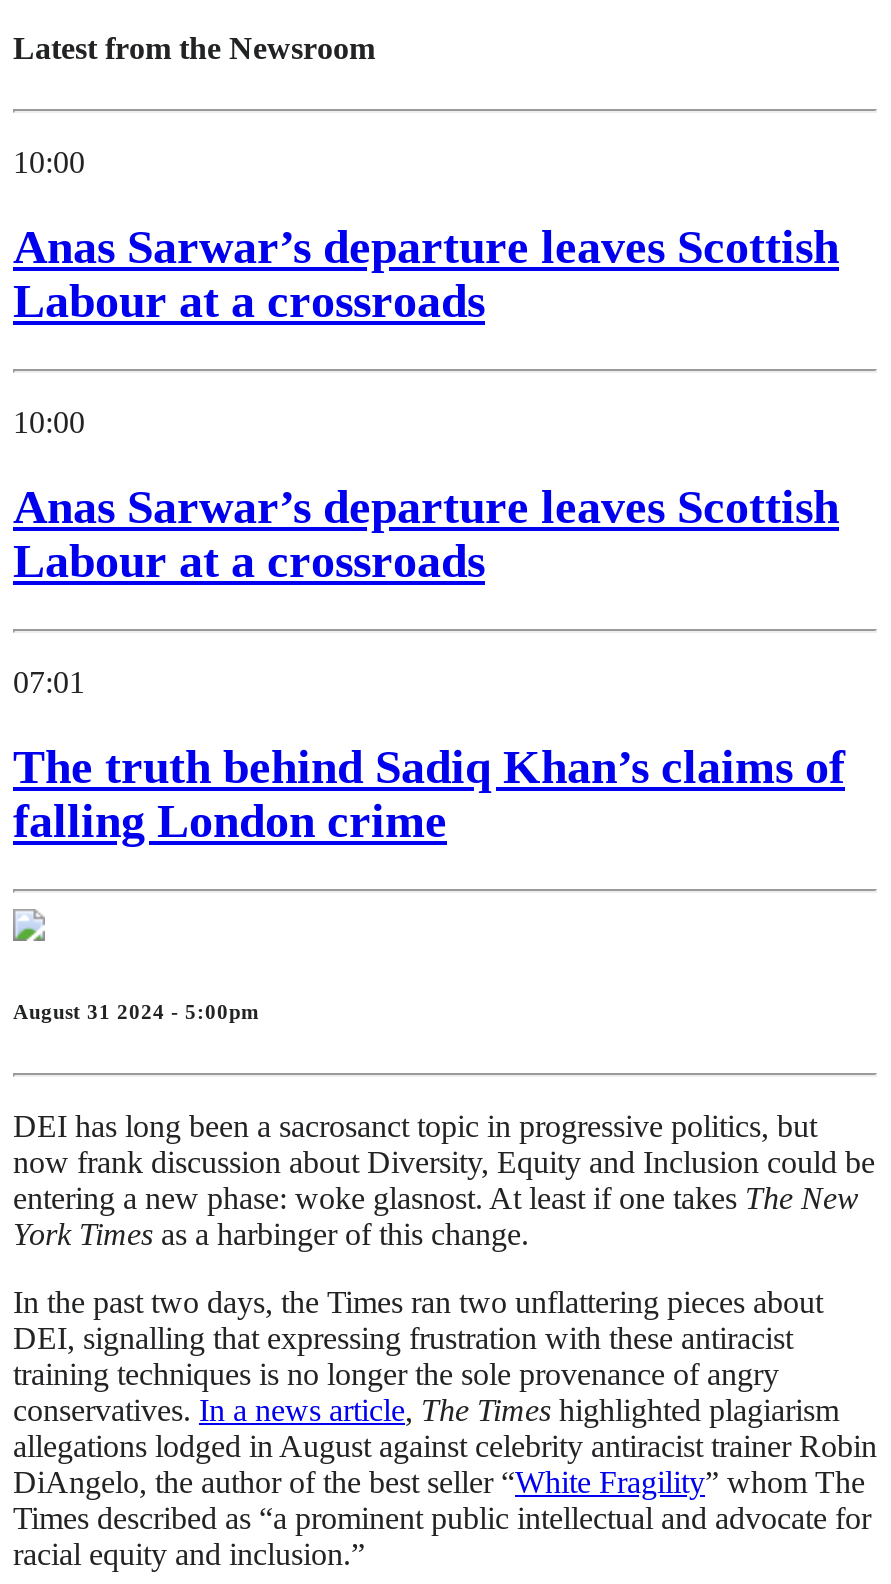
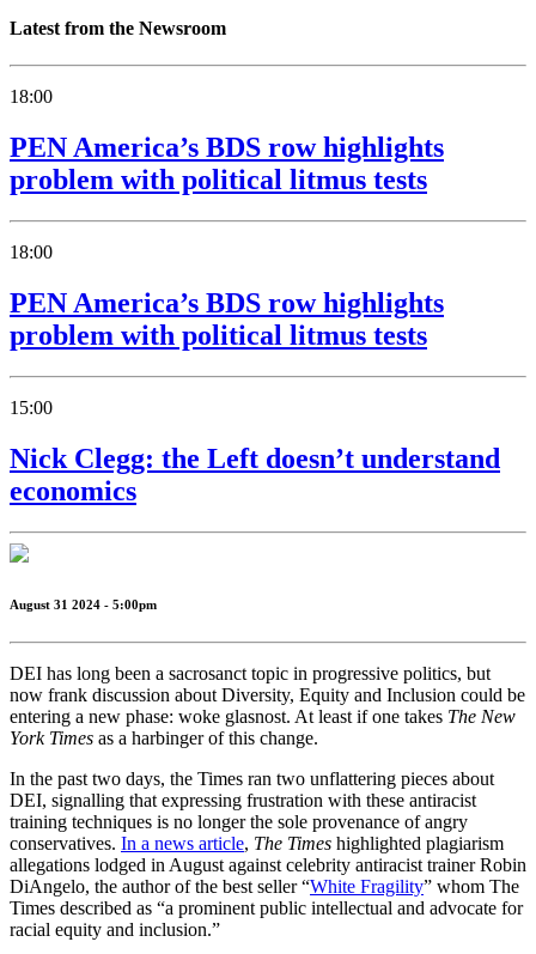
[13,146,85,180] 10:00 -> [10,87,53,107] 18:00
[13,222,839,328] Anas Sarwar’s departure leaves Scottish | Labour at a crossroads -> [10,132,444,195] PEN America’s BDS row highlights | problem with political litmus tests
[13,405,85,439] 10:00 -> [10,242,53,262] 18:00
[13,481,839,587] Anas Sarwar’s departure leaves Scottish | Labour at a crossroads -> [10,287,444,351] PEN America’s BDS row highlights | problem with political litmus tests
[13,665,85,699] 07:01 -> [10,397,53,418] 15:00
[13,741,845,847] The truth behind Sadiq Khan’s claims of | falling London crime -> [10,443,500,506] Nick Clegg: the Left doesn’t understand | economics

